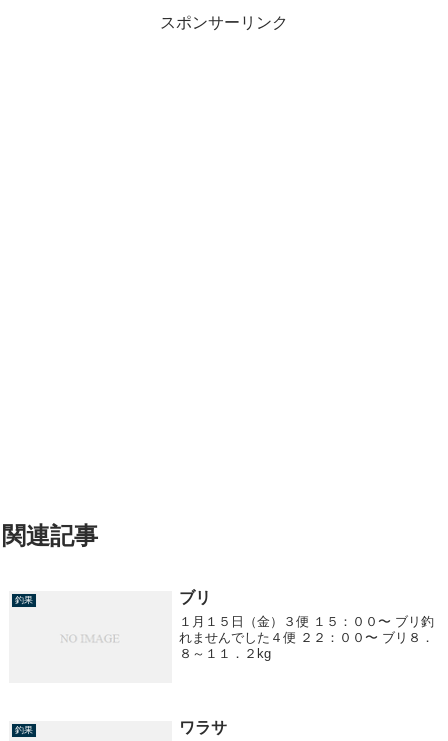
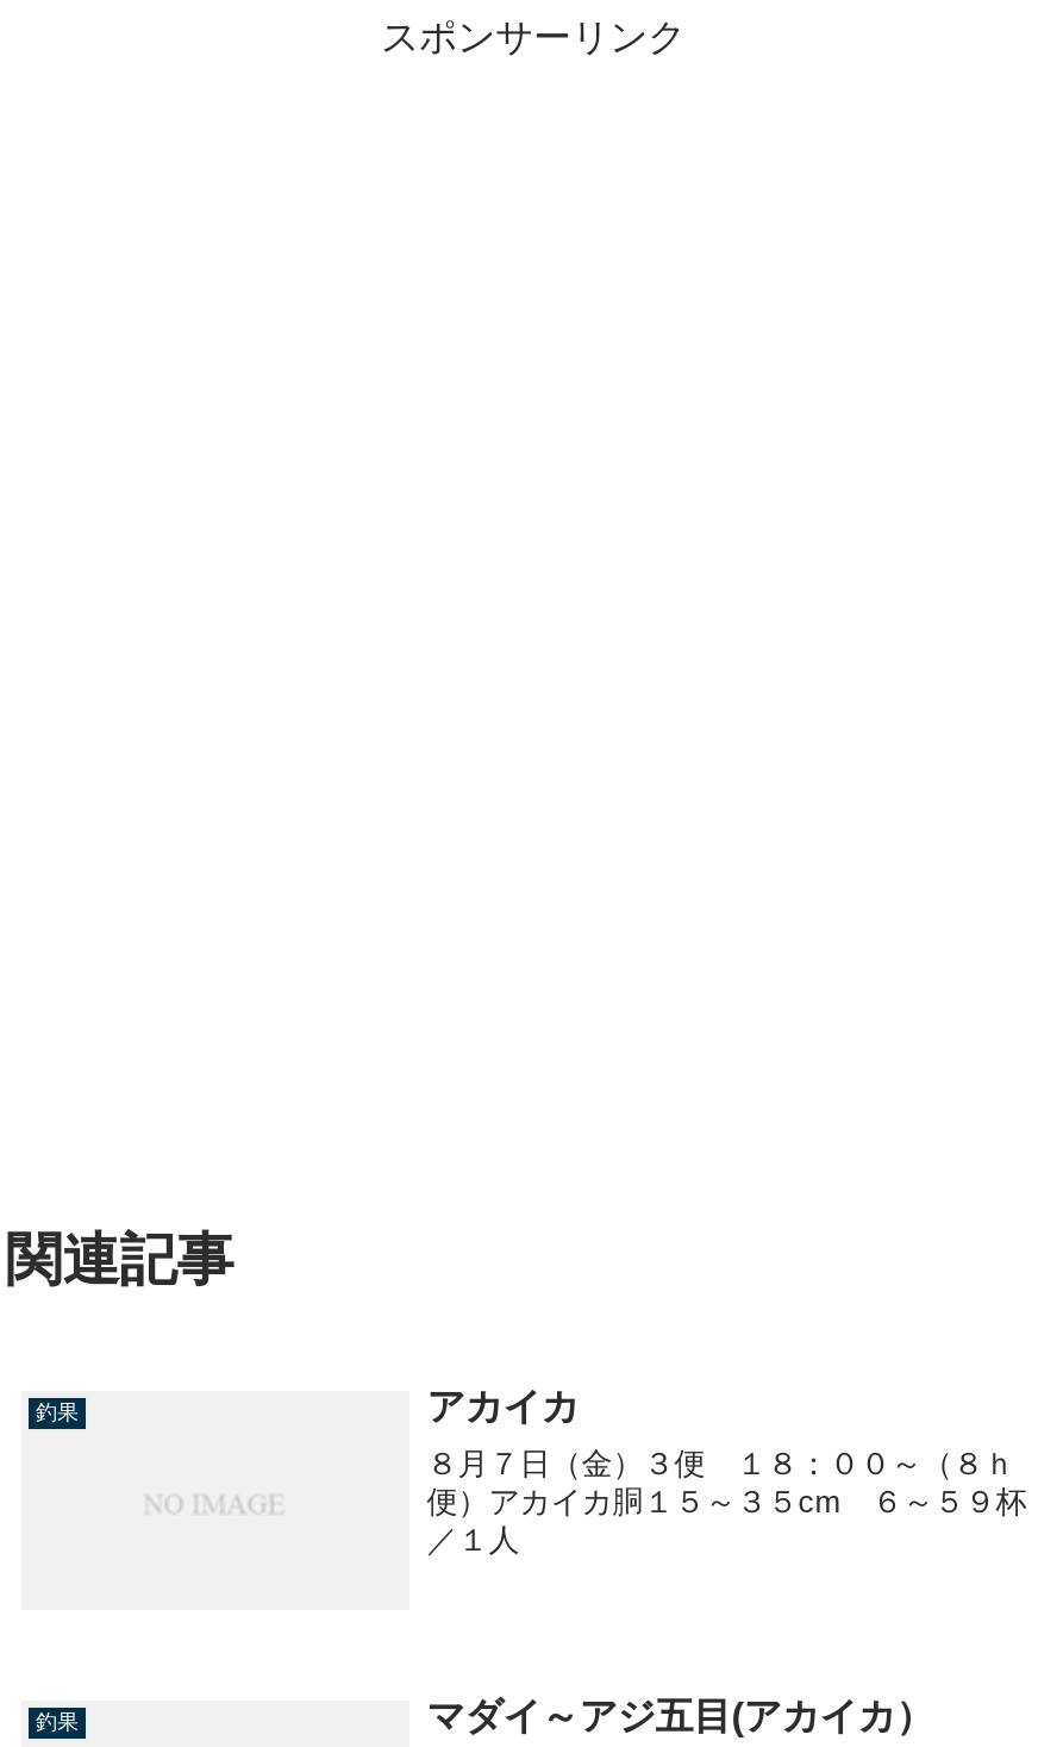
[179,589,211,606] ブリ -> [427,1385,579,1426] アカイカ
[179,614,434,661] １月１５日（金）３便 １５：００〜 ブリ釣 | れませんでした４便 ２２：００〜 ブリ８． | ８～１１．２kg -> [427,1446,1027,1558] ８月７日（金）３便 １８：００～（８ｈ | 便）アカイカ胴１５～３５cm ６～５９杯 | ／１人
[179,719,227,736] ワラサ -> [427,1695,934,1736] マダイ～アジ五目(アカイカ）

